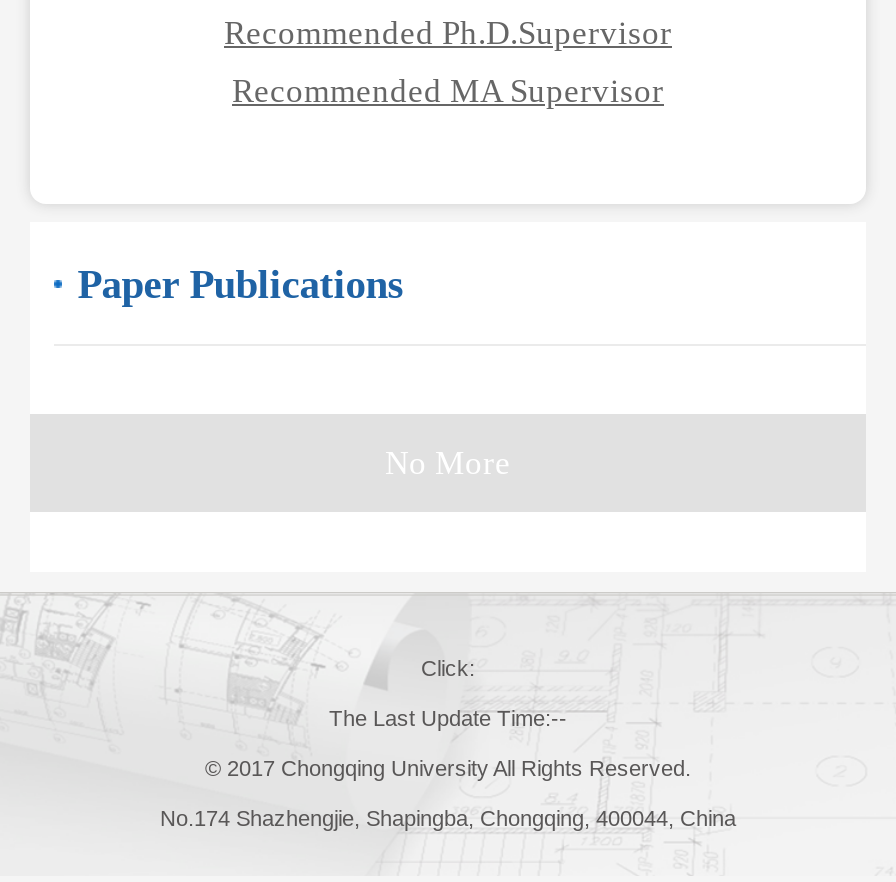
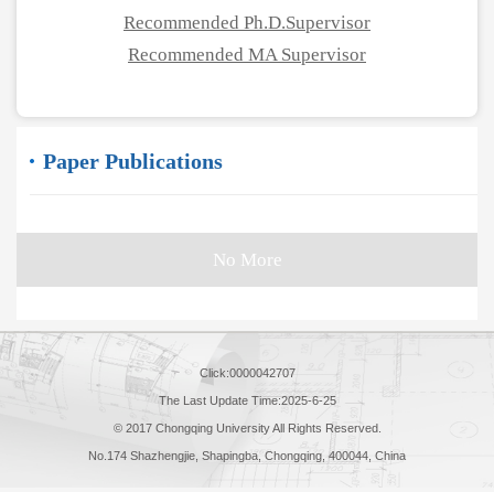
[421,656,475,680] Click: -> [199,366,295,380] Click:0000042707
[329,706,567,730] The Last Update Time:-- -> [158,394,336,407] The Last Update Time:2025-6-25

